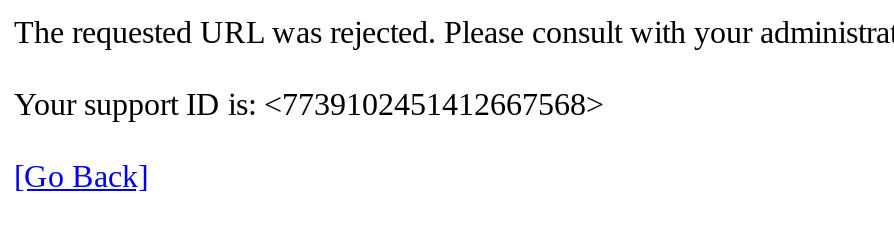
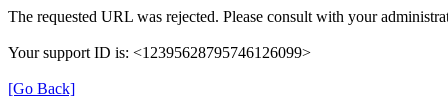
[14,87,604,121] Your support ID is: <7739102451412667568> -> [8,44,311,61] Your support ID is: <12395628795746126099>

